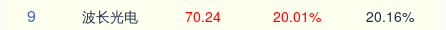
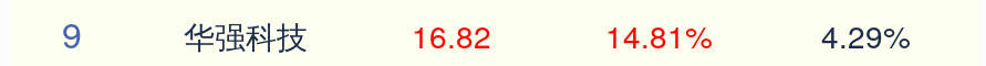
[82,6,414,26] 波长光电 | 70.24 | 20.01% | 20.16% -> [184,13,910,57] 华强科技 | 16.82 | 14.81% | 4.29%

